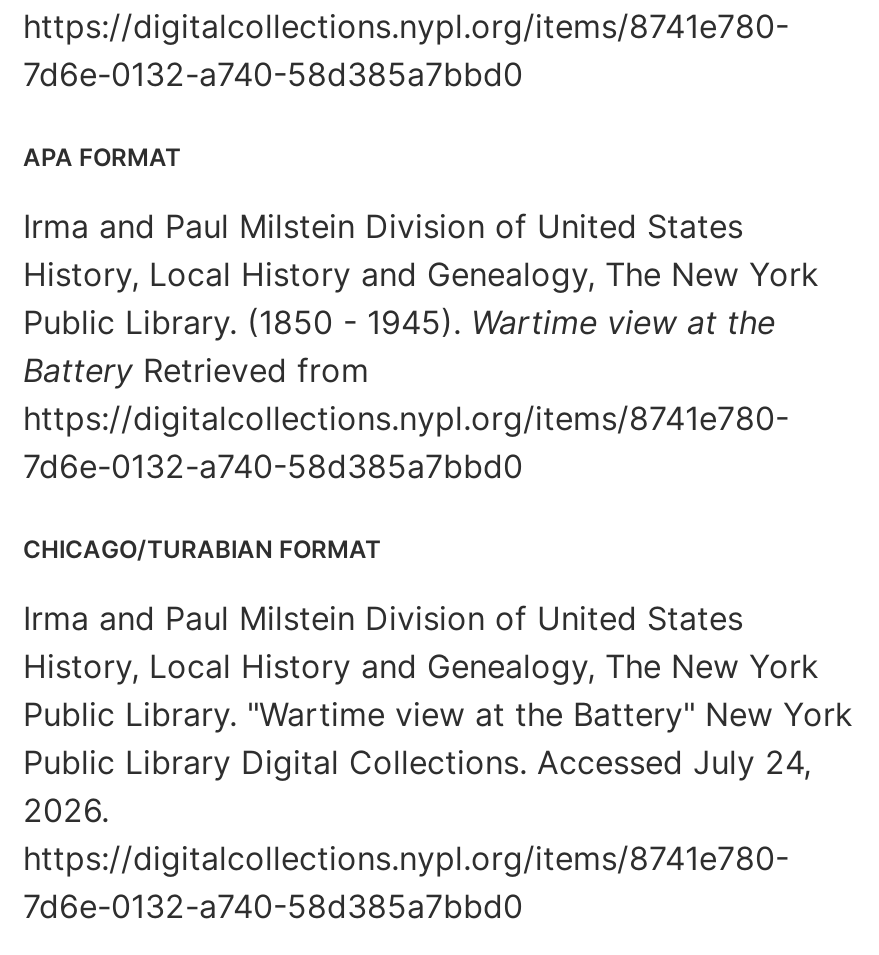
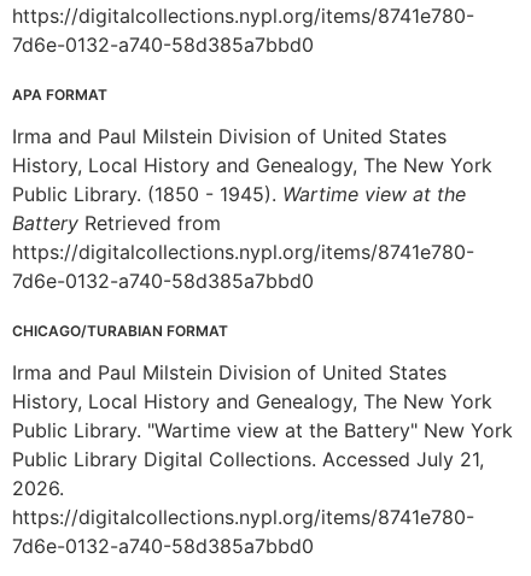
[23,742,811,782] Public Library Digital Collections. Accessed July 24, -> [12,447,484,471] Public Library Digital Collections. Accessed July 21,

